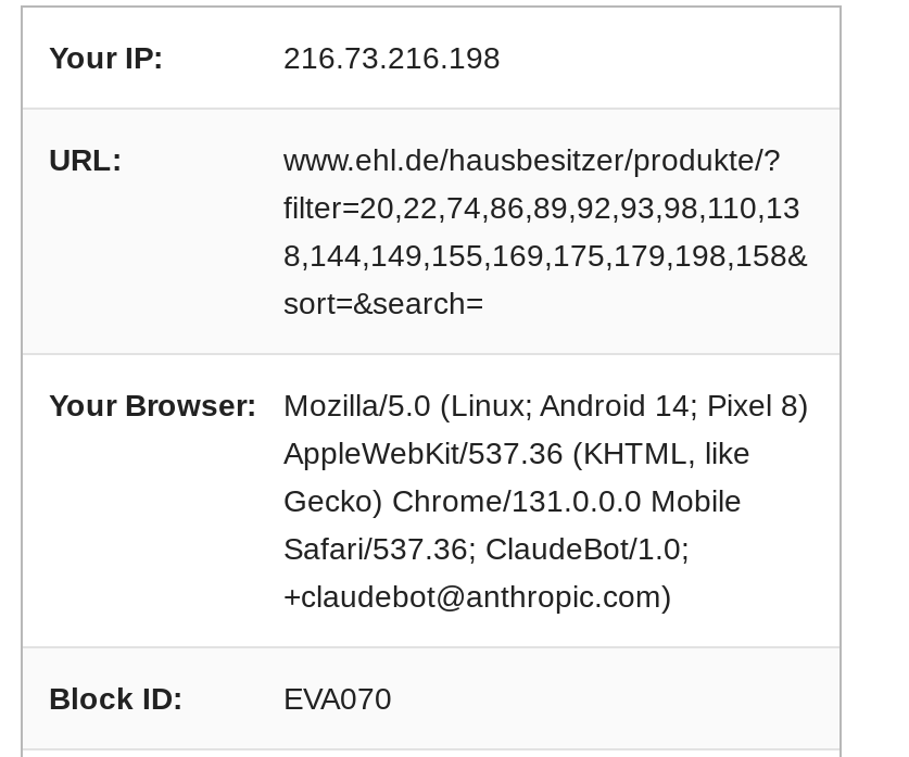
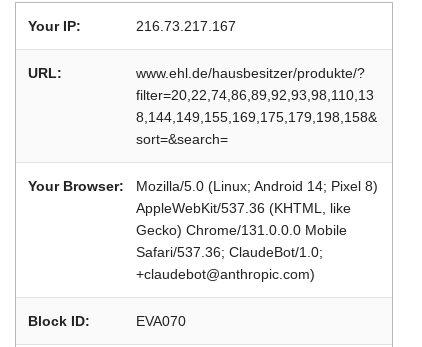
[283,40,501,75] 216.73.216.198 -> [136,18,236,34] 216.73.217.167

